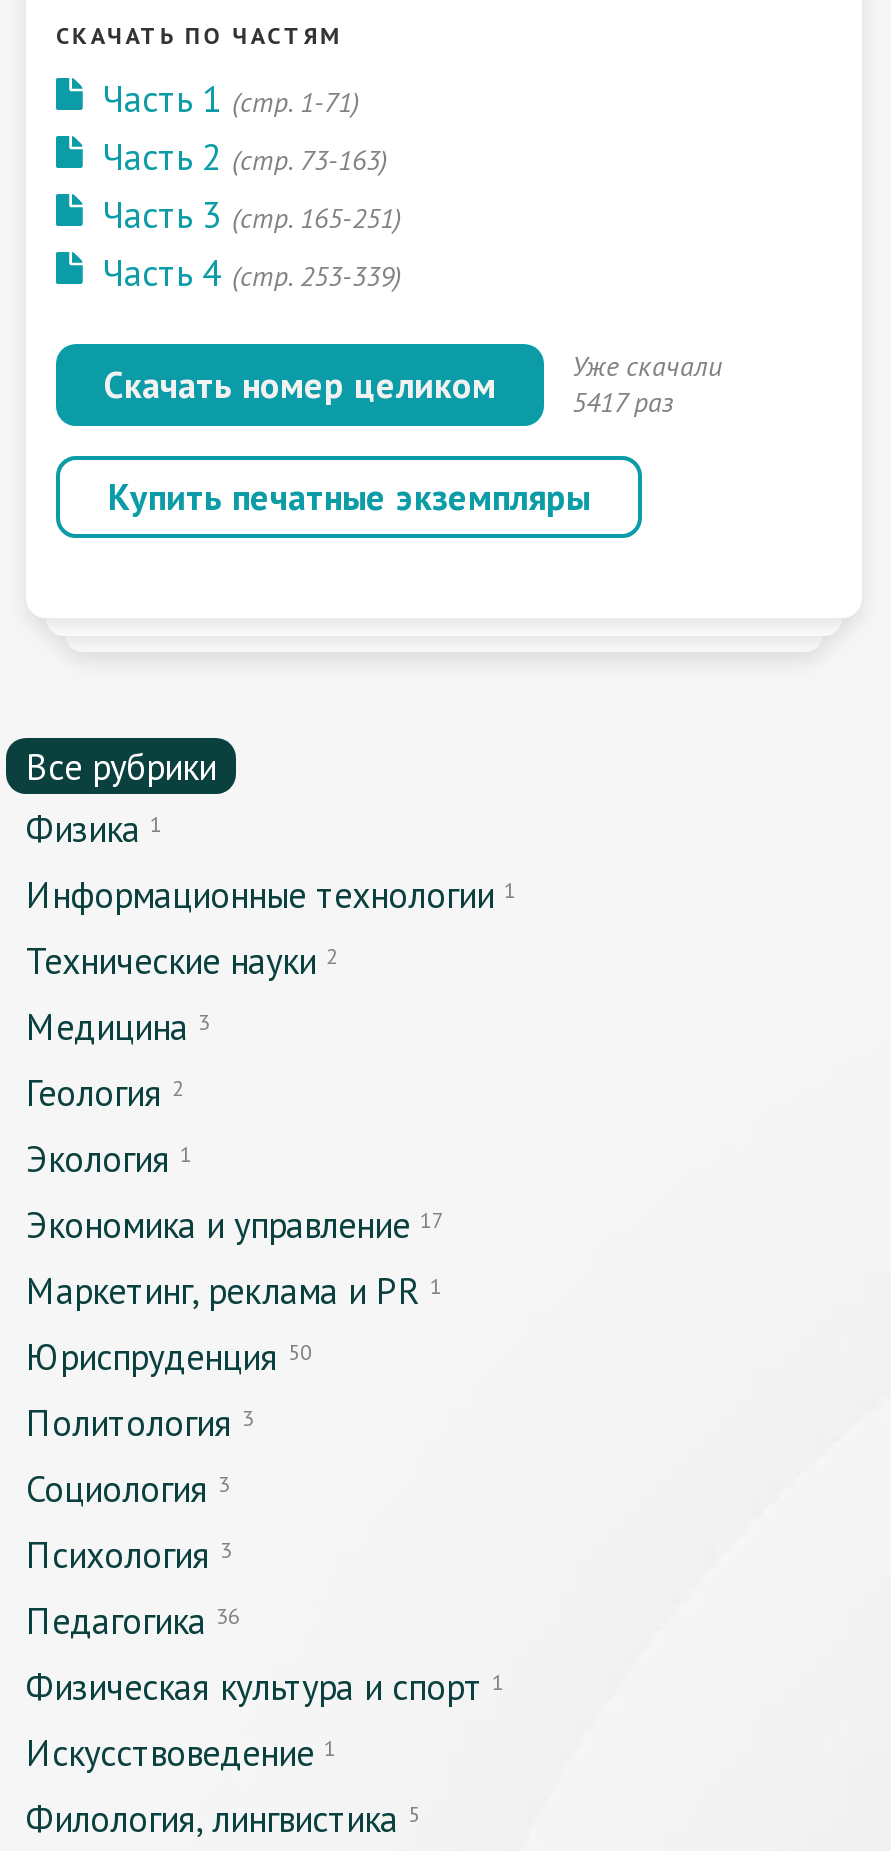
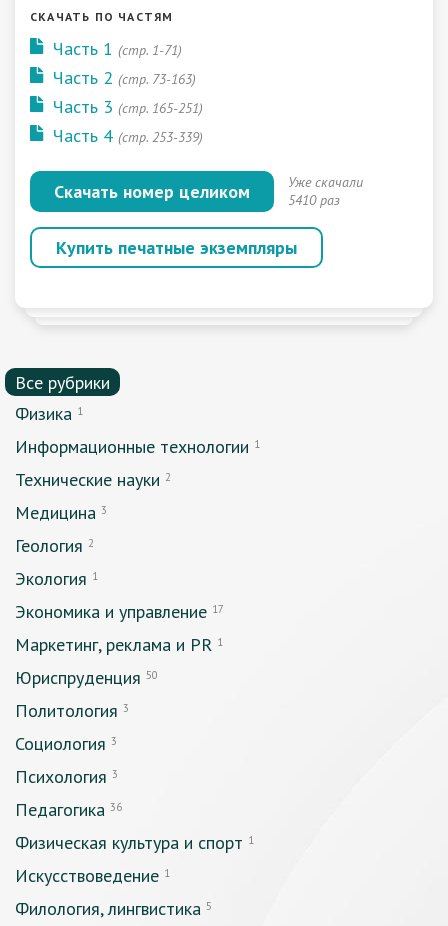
[572,384,674,420] 5417 раз -> [288,191,340,209] 5410 раз

